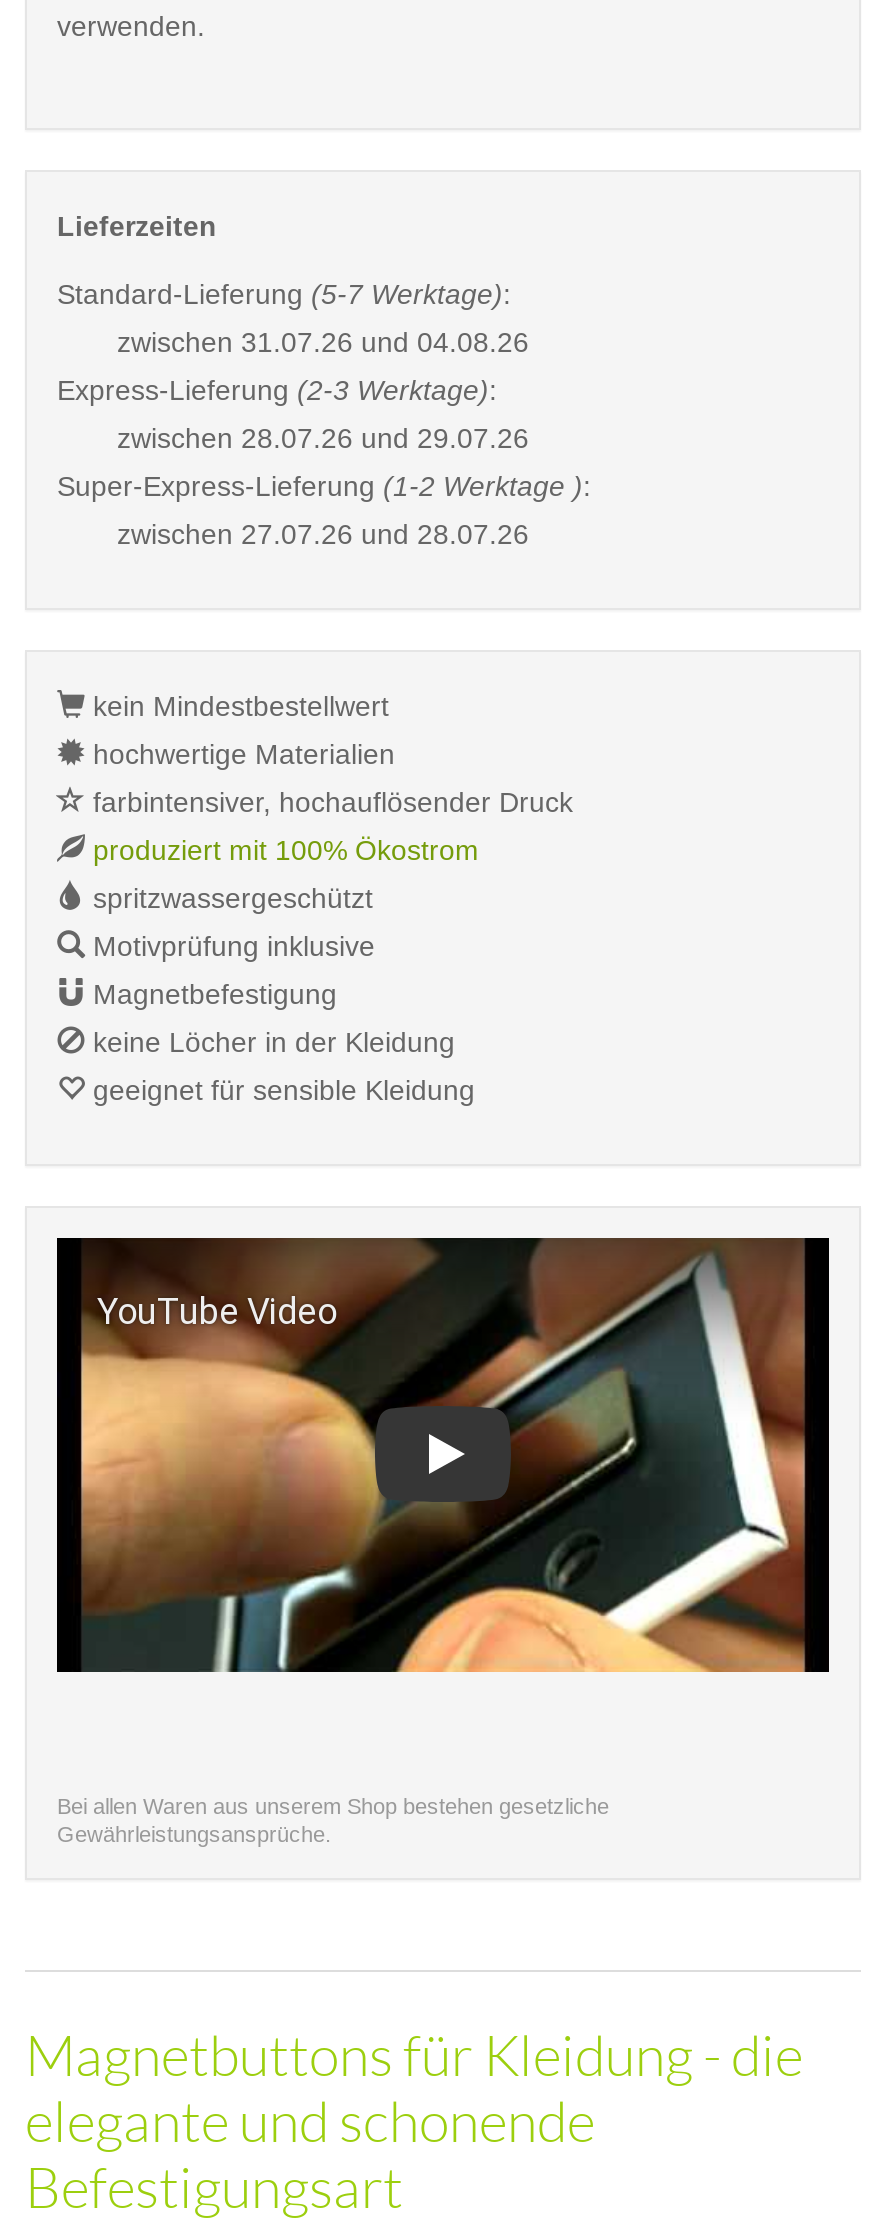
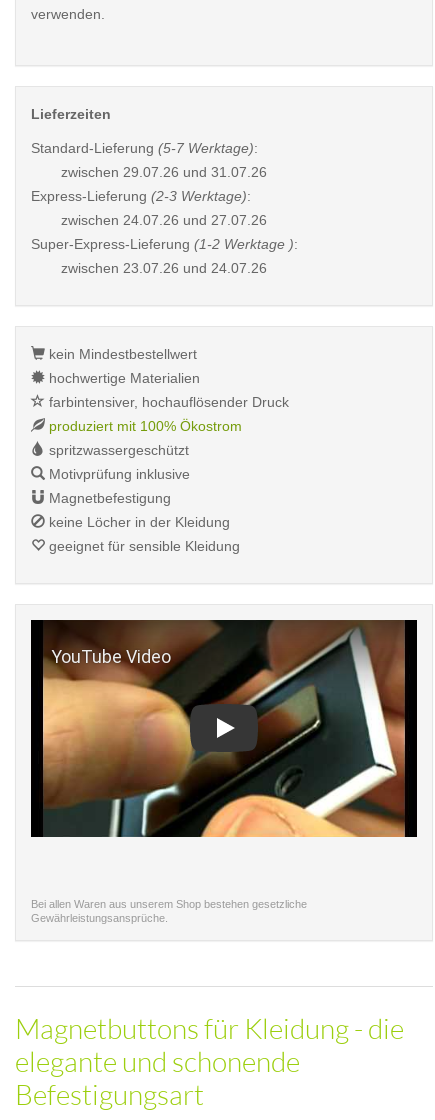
[117,326,529,358] zwischen 31.07.26 und 04.08.26 -> [61,164,267,180] zwischen 29.07.26 und 31.07.26
[117,422,529,454] zwischen 28.07.26 und 29.07.26 -> [61,212,267,228] zwischen 24.07.26 und 27.07.26
[117,518,529,550] zwischen 27.07.26 und 28.07.26 -> [61,260,267,276] zwischen 23.07.26 und 24.07.26

